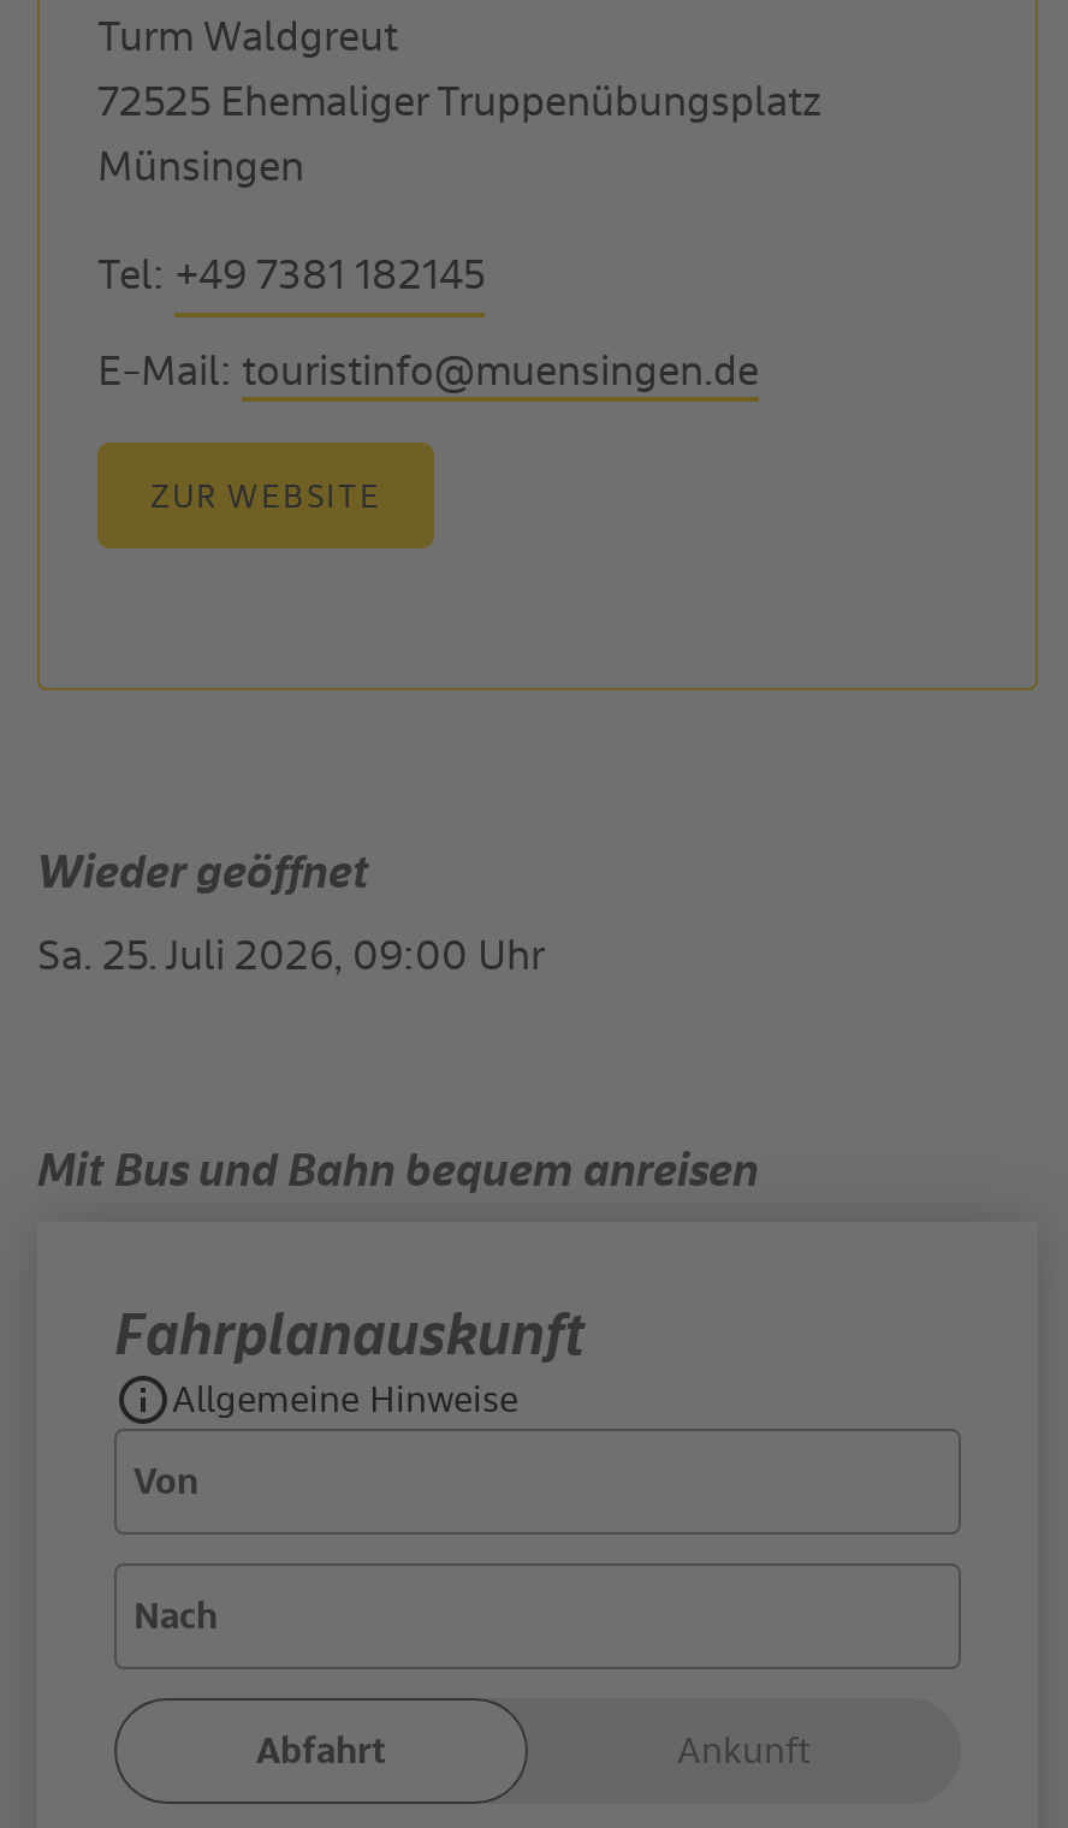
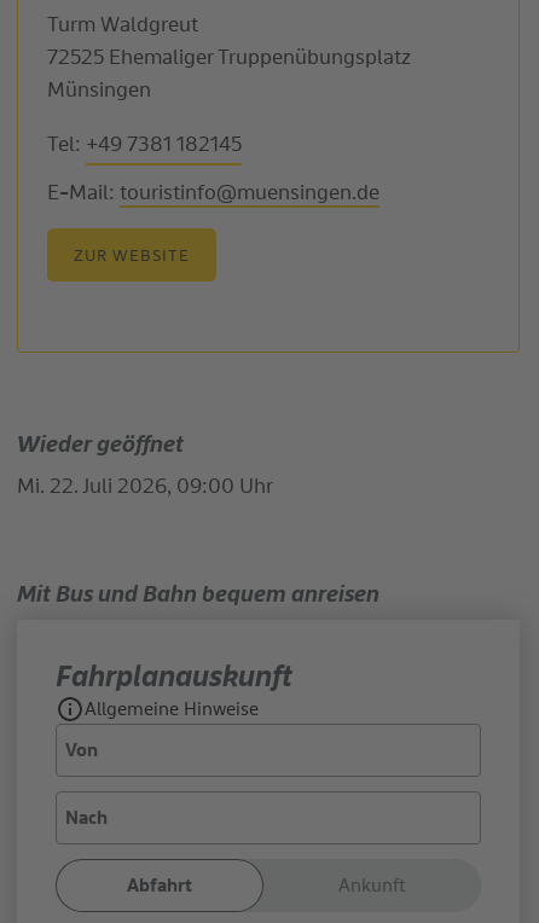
[37,933,545,977] Sa. 25. Juli 2026, 09:00 Uhr -> [17,475,273,497] Mi. 22. Juli 2026, 09:00 Uhr

